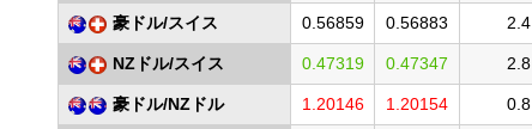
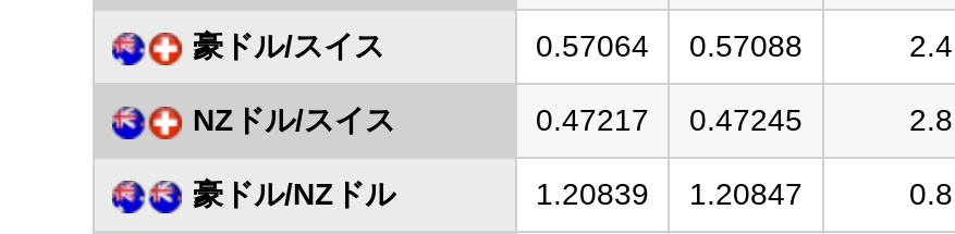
[301,13,364,32] 0.56859 -> [536,28,649,63] 0.57064
[386,13,448,32] 0.56883 -> [689,28,803,63] 0.57088
[301,54,364,73] 0.47319 -> [536,102,649,137] 0.47217
[386,54,448,73] 0.47347 -> [689,102,803,137] 0.47245
[301,94,364,113] 1.20146 -> [536,176,649,211] 1.20839
[386,94,448,113] 1.20154 -> [689,176,803,211] 1.20847

